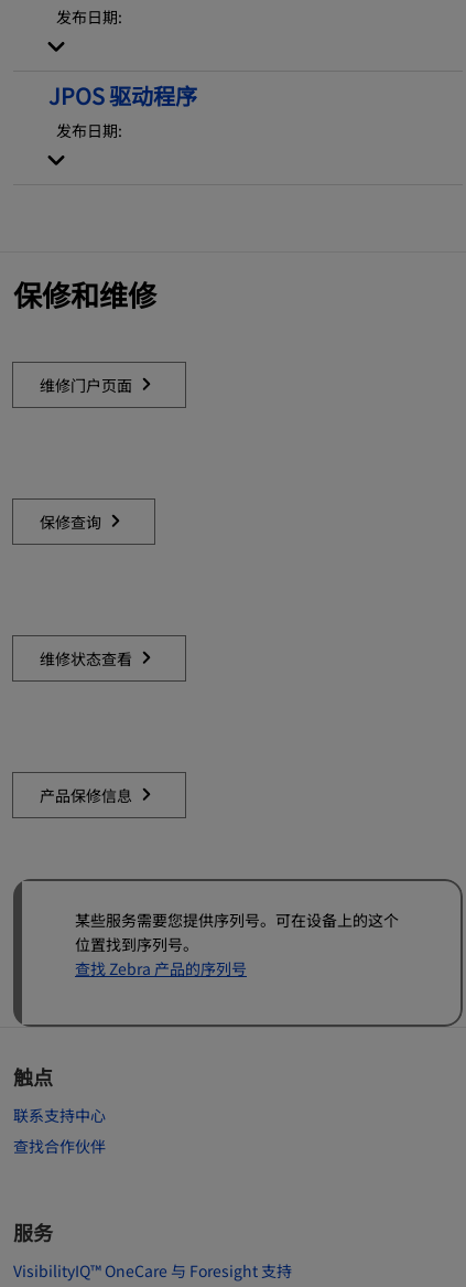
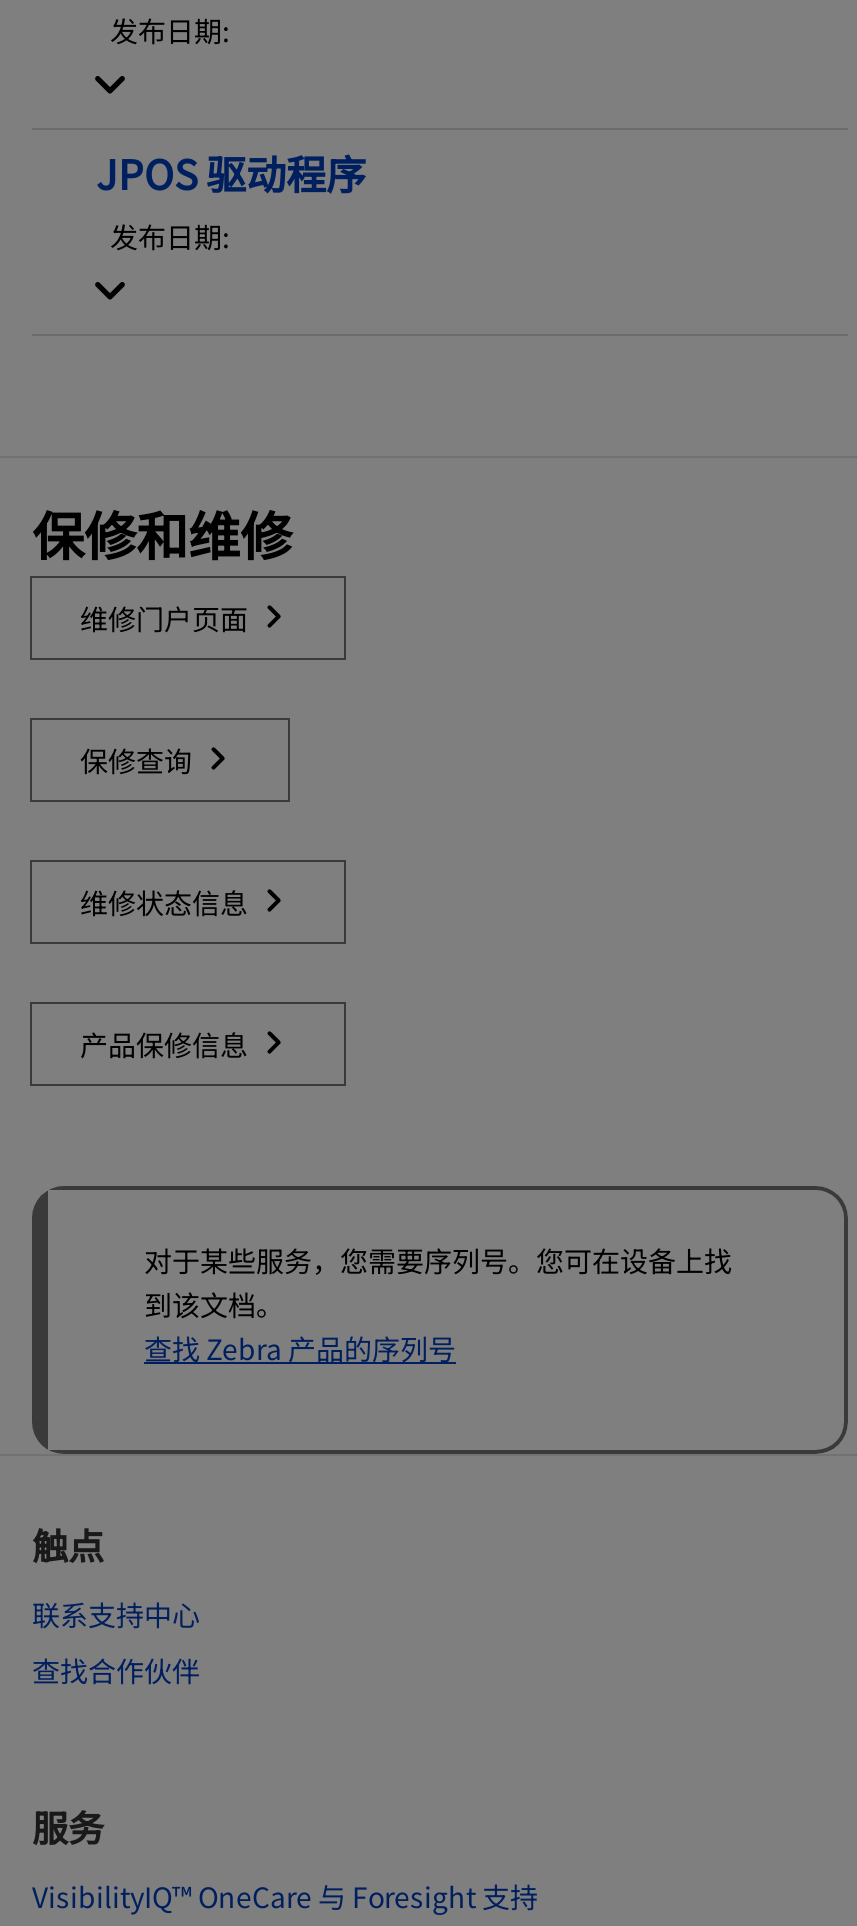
[40,647,132,669] 维修状态查看 -> [80,882,248,922] 维修状态信息
[75,909,399,955] 某些服务需要您提供序列号。可在设备上的这个 | 位置找到序列号。 -> [144,1240,732,1324] 对于某些服务，您需要序列号。您可在设备上找 | 到该文档。

